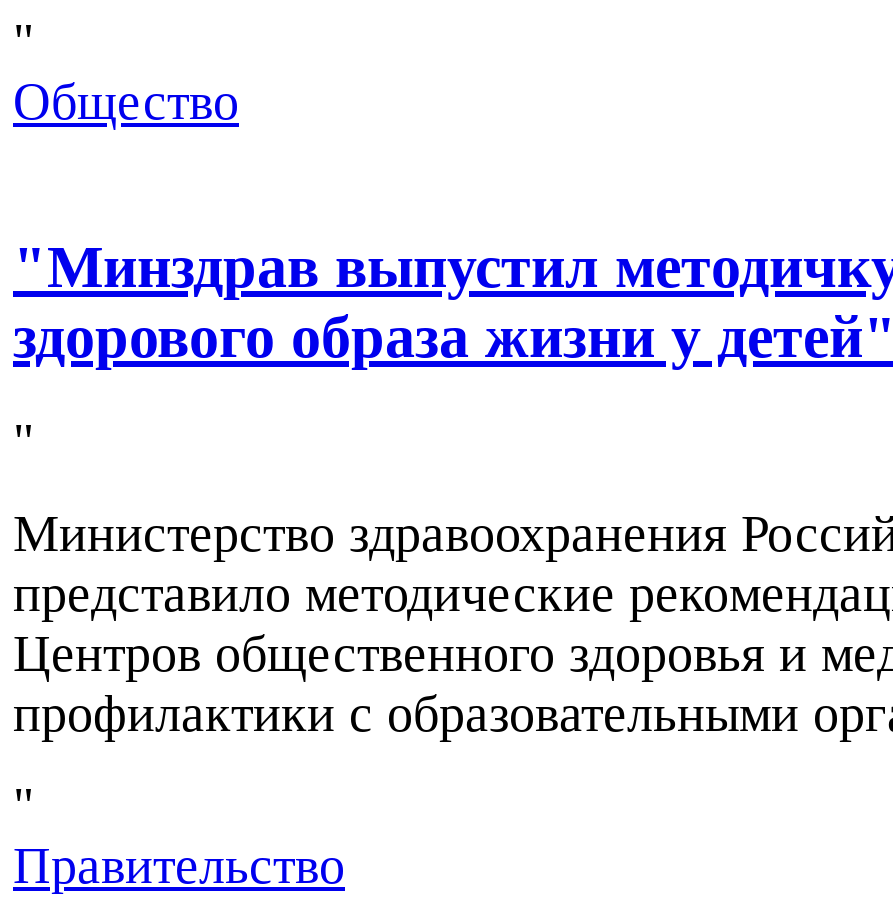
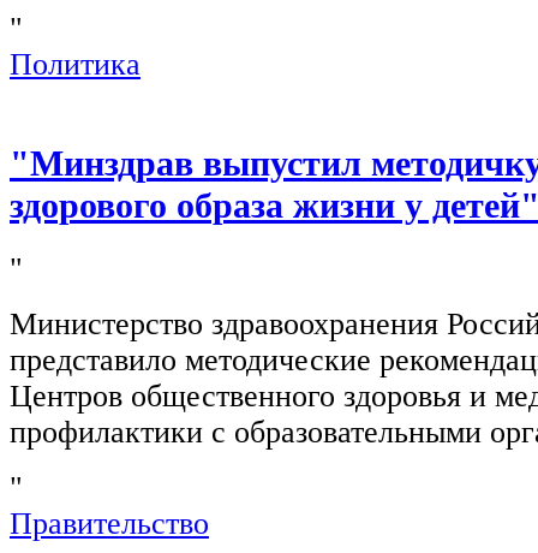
[13,73,239,131] Общество -> [10,47,141,82] Политика

